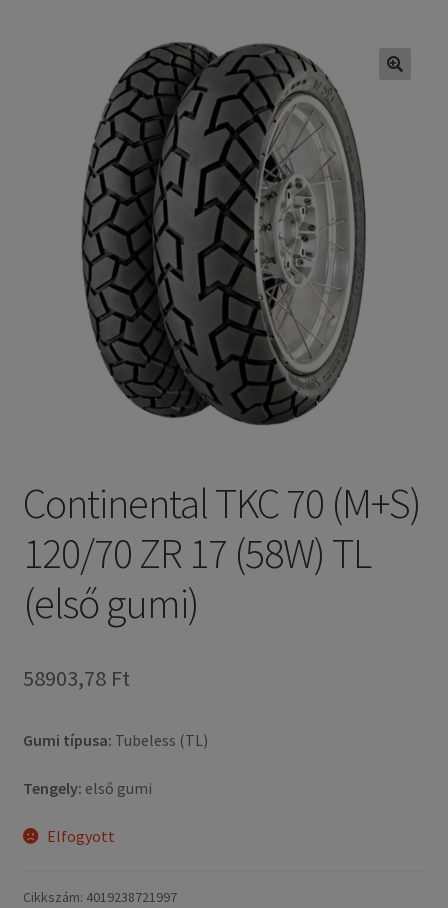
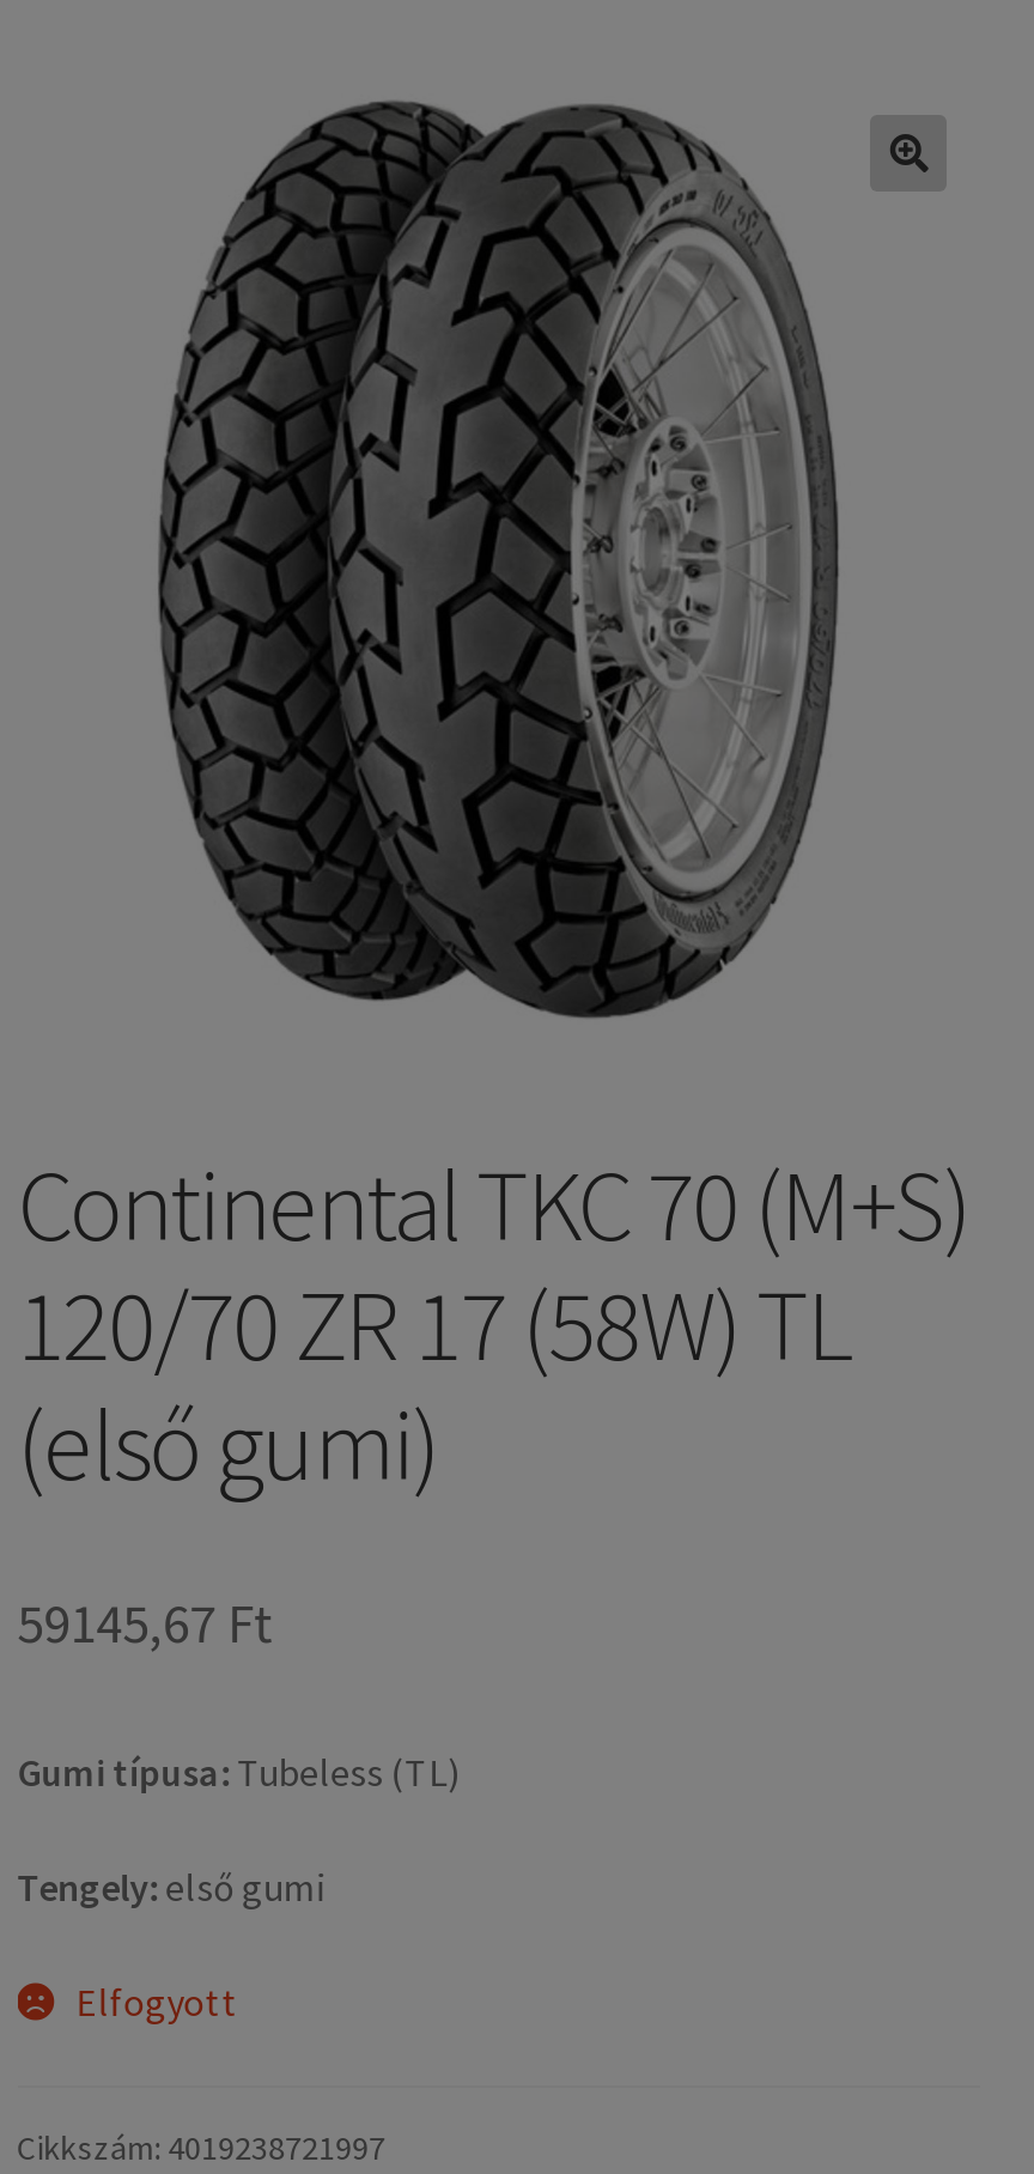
[23,664,130,692] 58903,78 Ft -> [17,1590,273,1657] 59145,67 Ft

